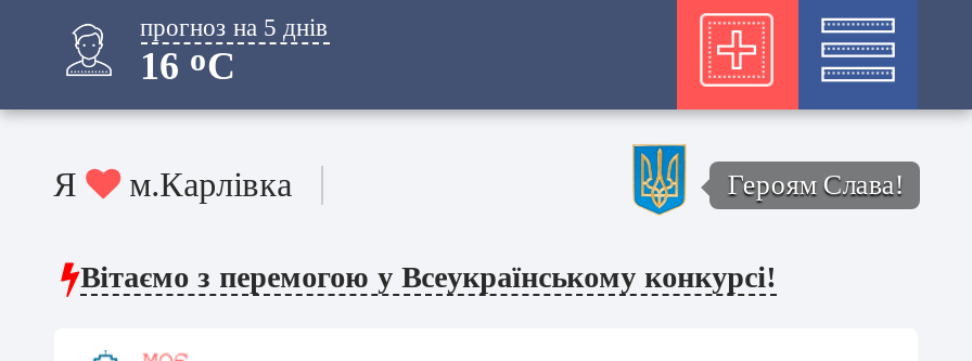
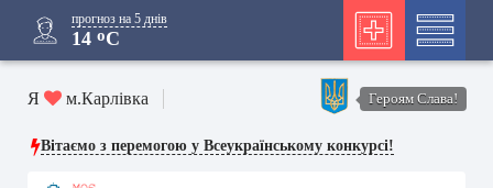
[140,42,235,88] 16oC -> [71,26,119,49] 14oC

